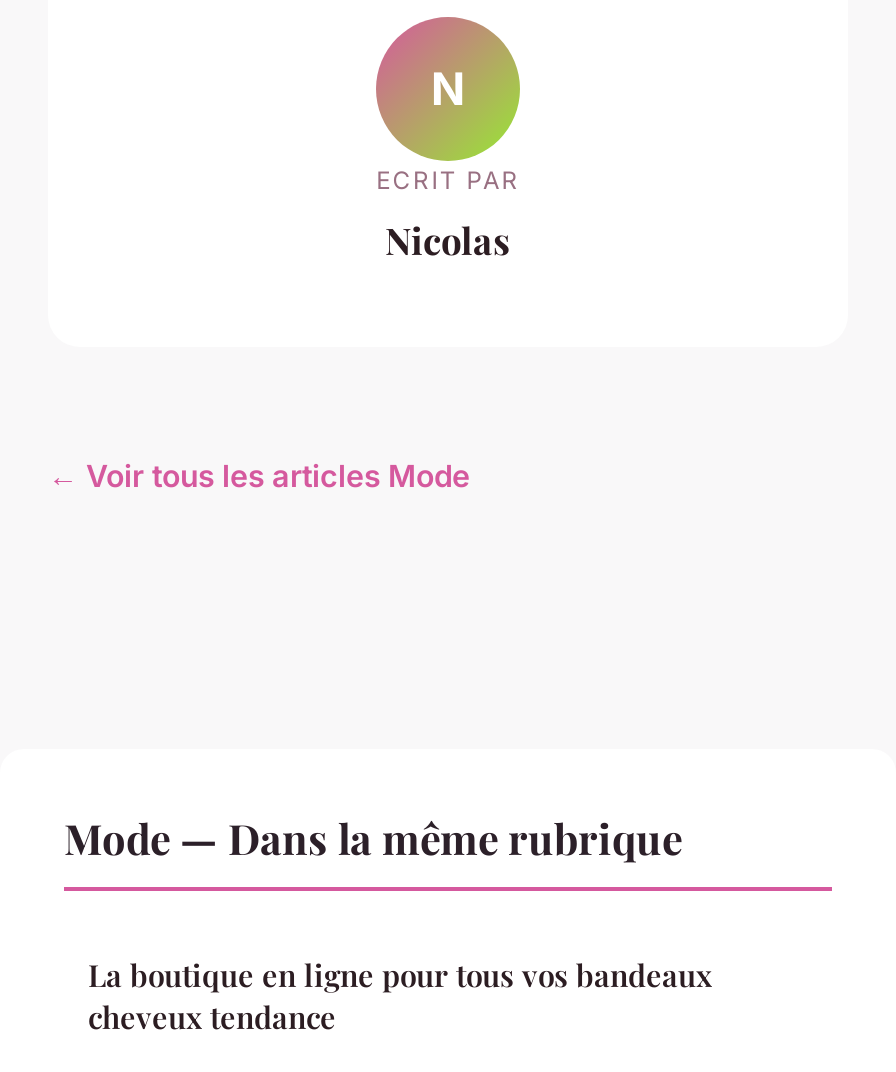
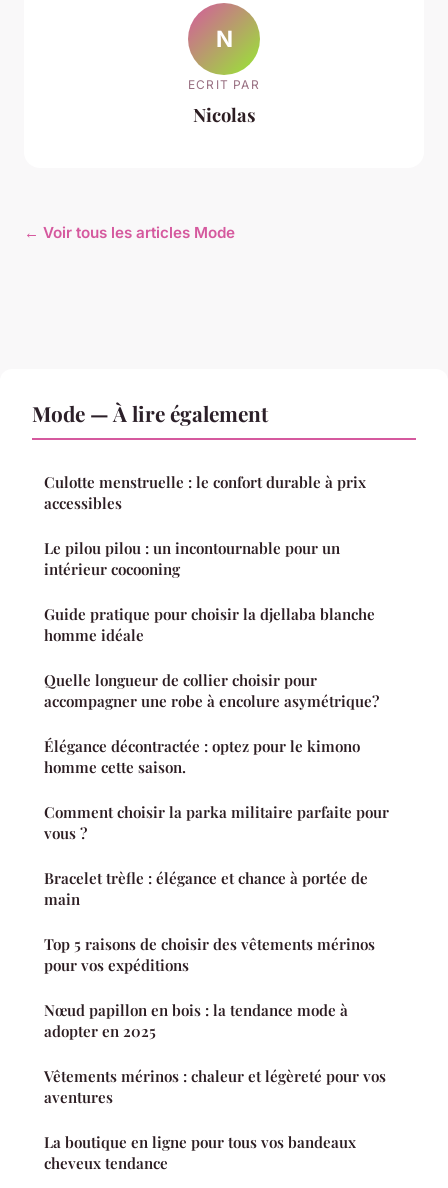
[64,809,682,865] Mode — Dans la même rubrique -> [32,399,389,1107] Mode — À lire également | Culotte menstruelle : le confort durable à prix | accessibles | Le pilou pilou : un incontournable pour un | intérieur cocooning | Guide pratique pour choisir la djellaba blanche | homme idéale | Quelle longueur de collier choisir pour | accompagner une robe à encolure asymétrique? | Élégance décontractée : optez pour le kimono | homme cette saison. | Comment choisir la parka militaire parfaite pour | vous ? | Bracelet trèfle : élégance et chance à portée de | main | Top 5 raisons de choisir des vêtements mérinos | pour vos expéditions | Nœud papillon en bois : la tendance mode à | adopter en 2025 | Vêtements mérinos : chaleur et légèreté pour vos | aventures

